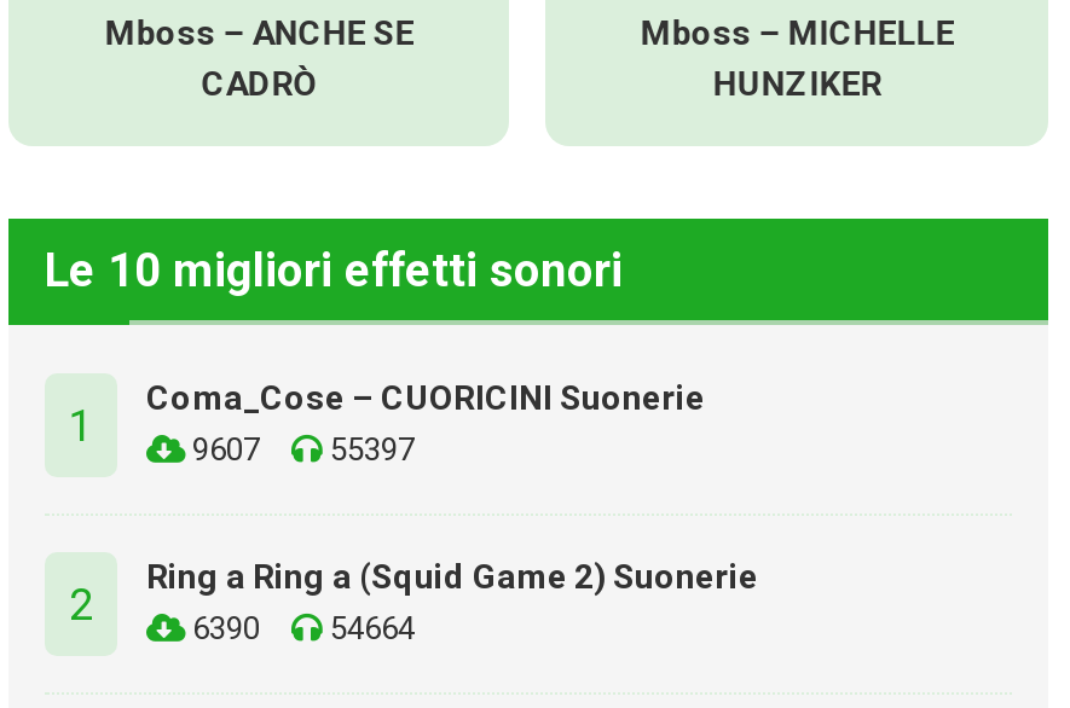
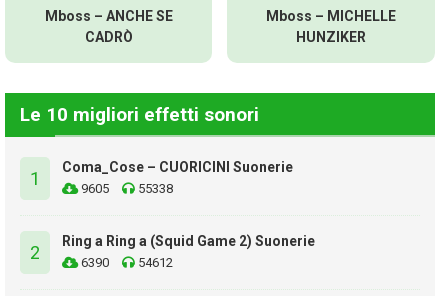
[185,431,260,468] 9607 -> [78,181,109,196] 9605
[323,431,415,468] 55397 -> [135,181,173,196] 55338
[185,610,415,646] 6390 54664 -> [78,255,173,270] 6390 54612

